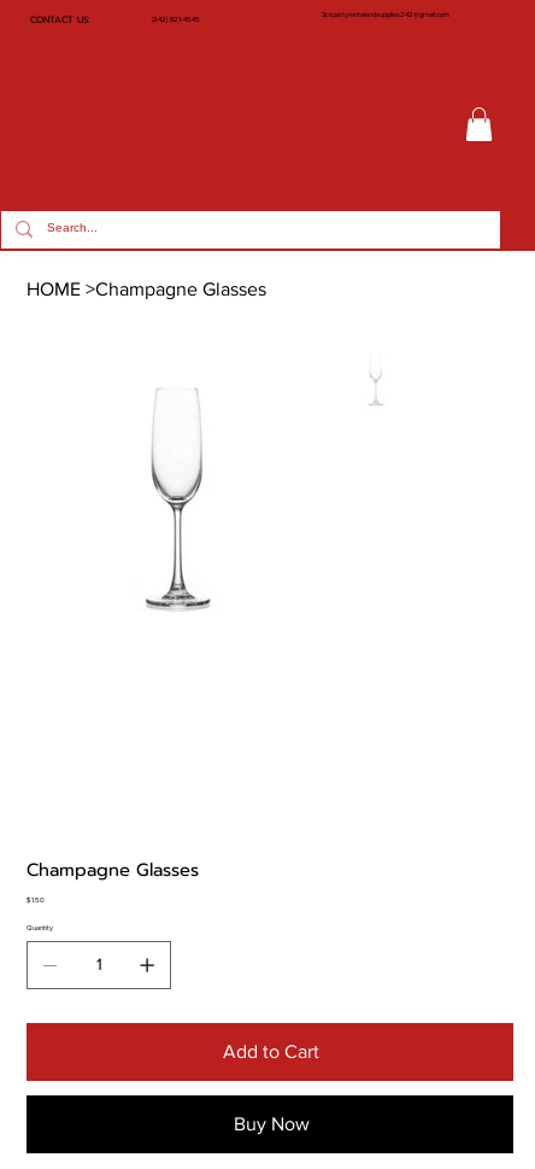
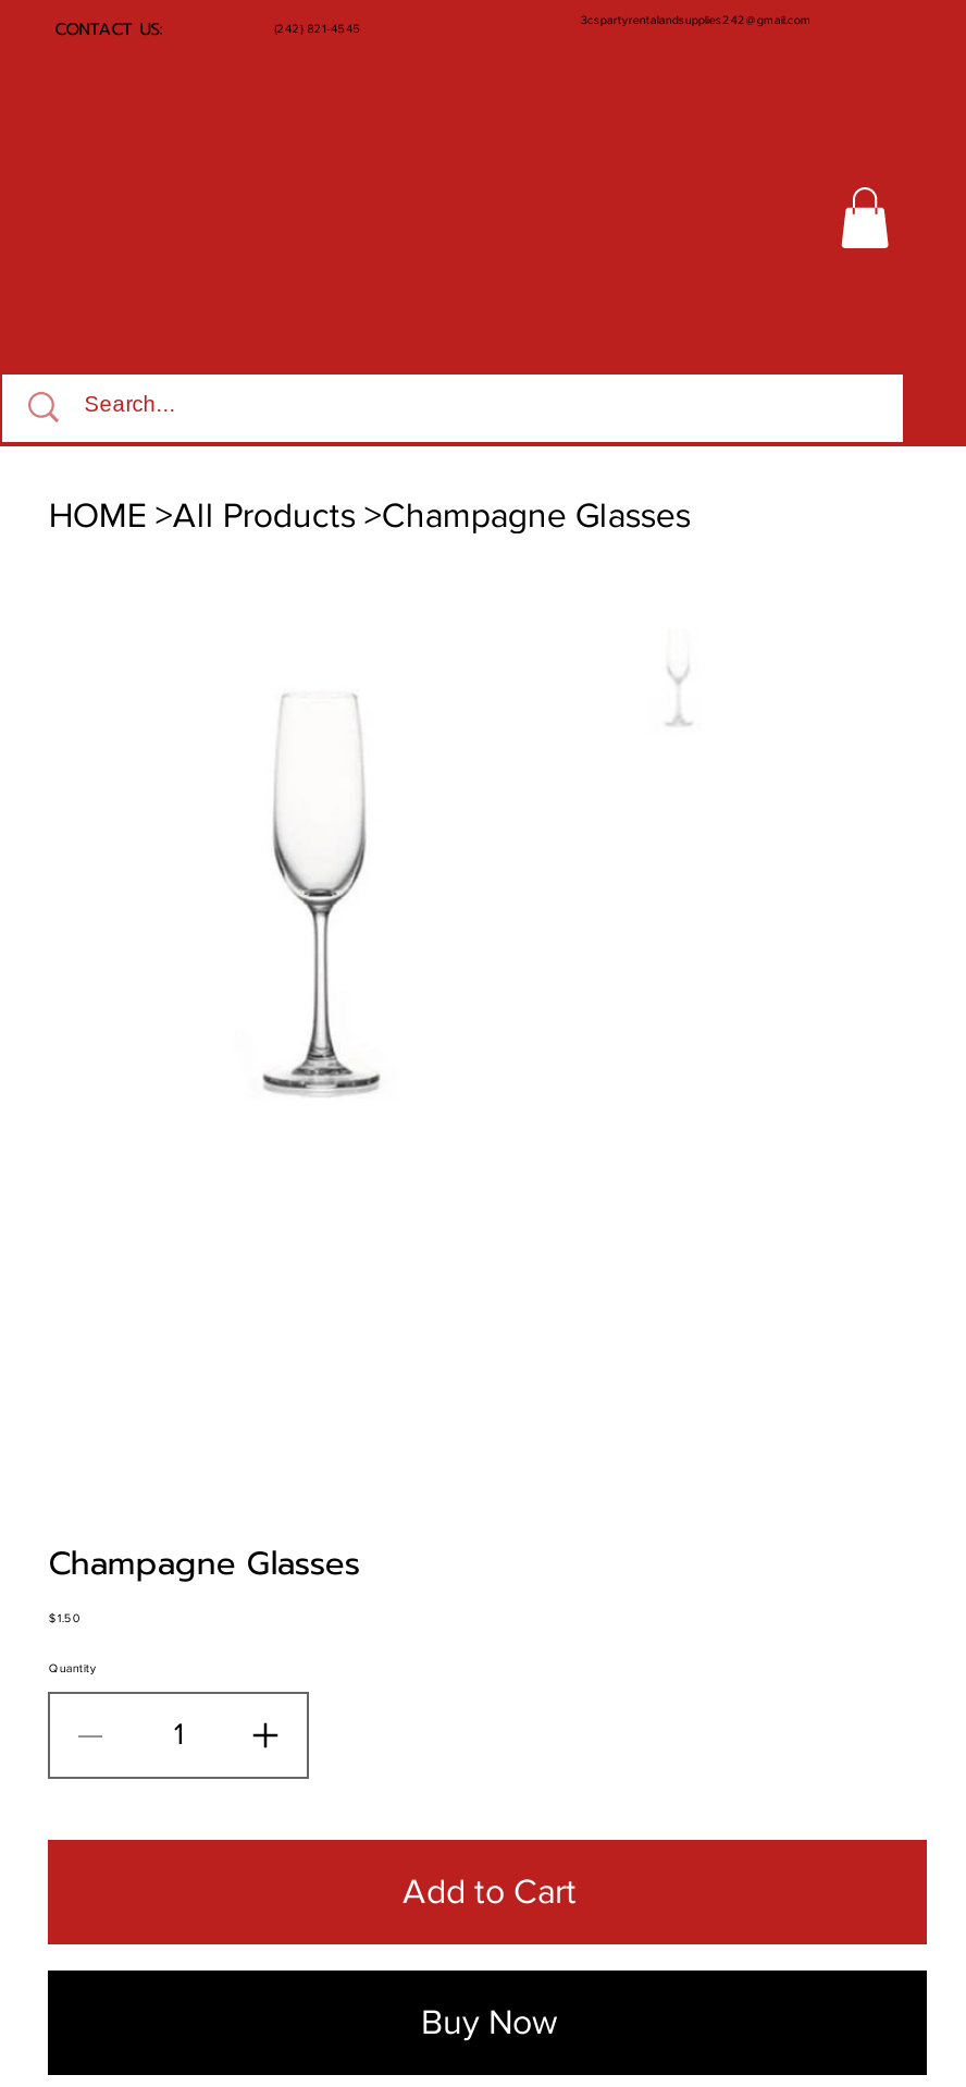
[27,279,267,299] HOME >Champagne Glasses -> [49,497,691,534] HOME >All Products >Champagne Glasses

